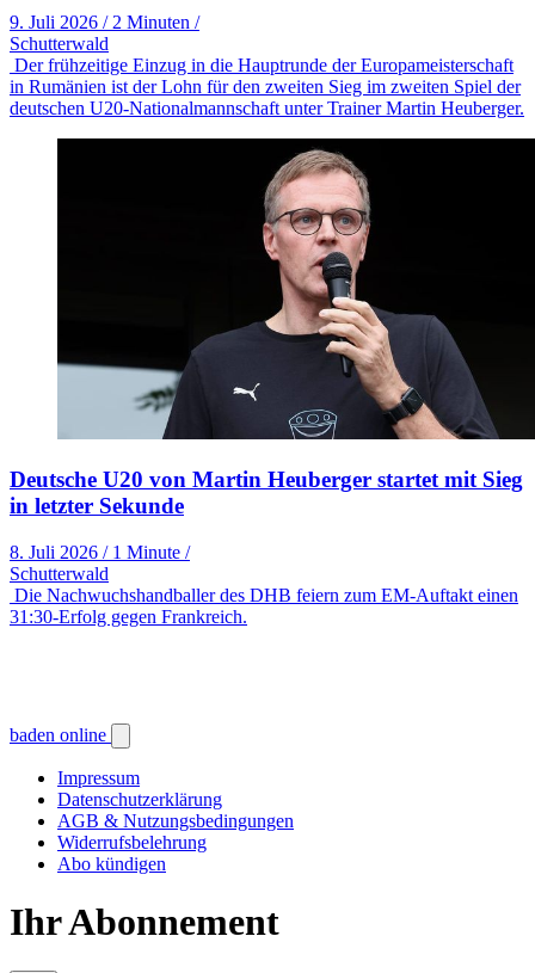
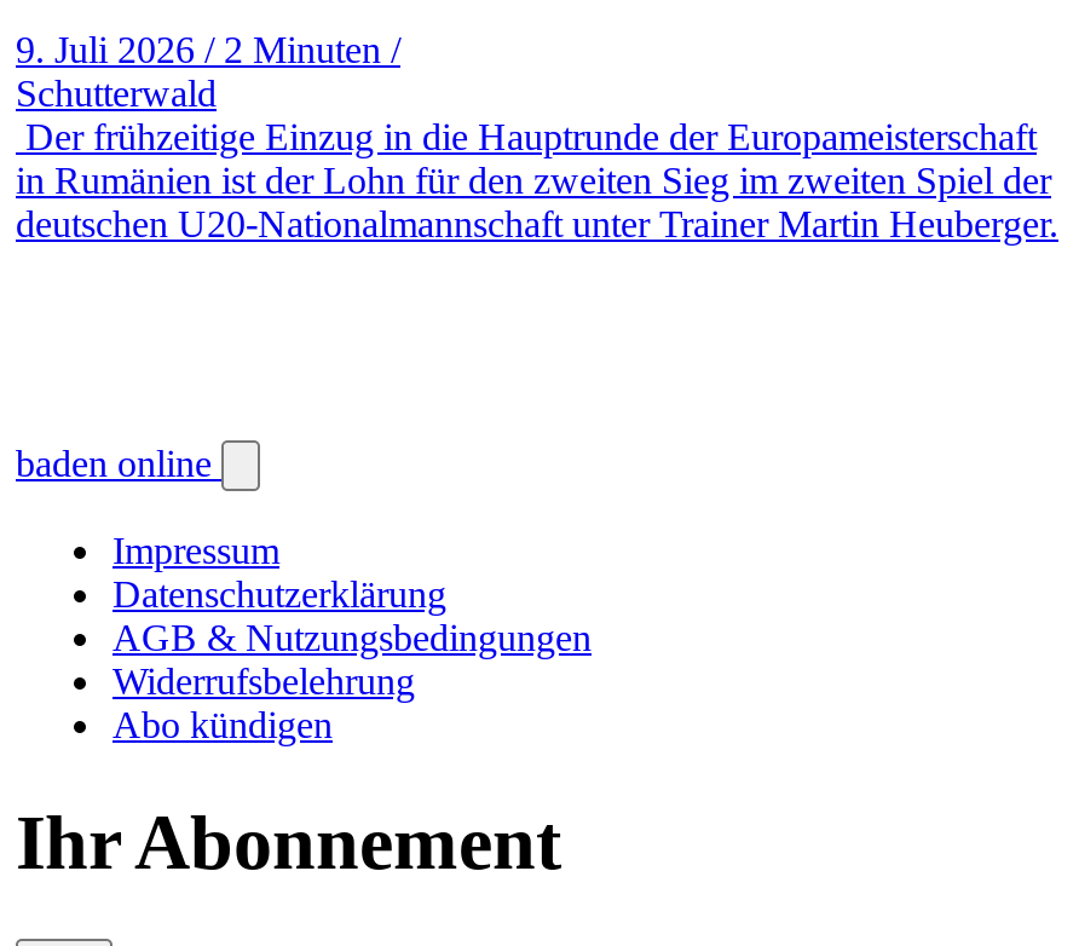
[10,137,531,626] [image] | Deutsche U20 von Martin Heuberger startet mit Sieg | in letzter Sekunde | 8. Juli 2026 / 1 Minute / | Schutterwald | Die Nachwuchshandballer des DHB feiern zum EM-Auftakt einen | 31:30-Erfolg gegen Frankreich. -> none

